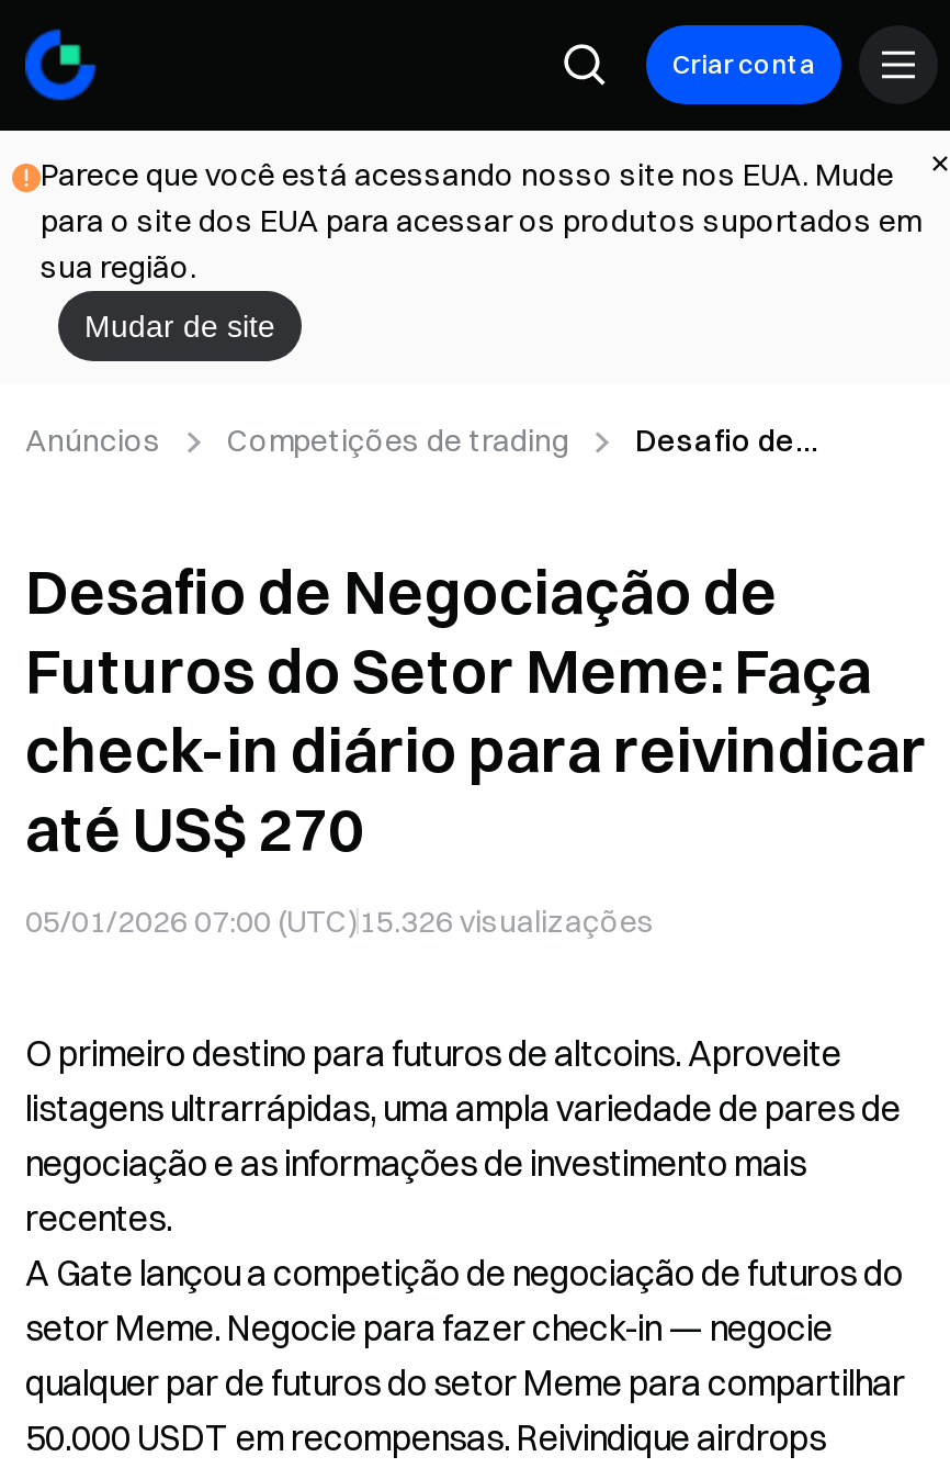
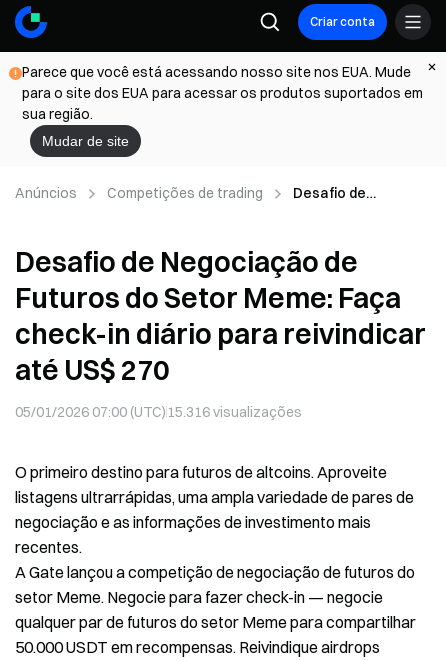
[25,901,655,941] 05/01/2026 07:00 (UTC)15.326 visualizações -> [15,403,302,421] 05/01/2026 07:00 (UTC)15.316 visualizações

